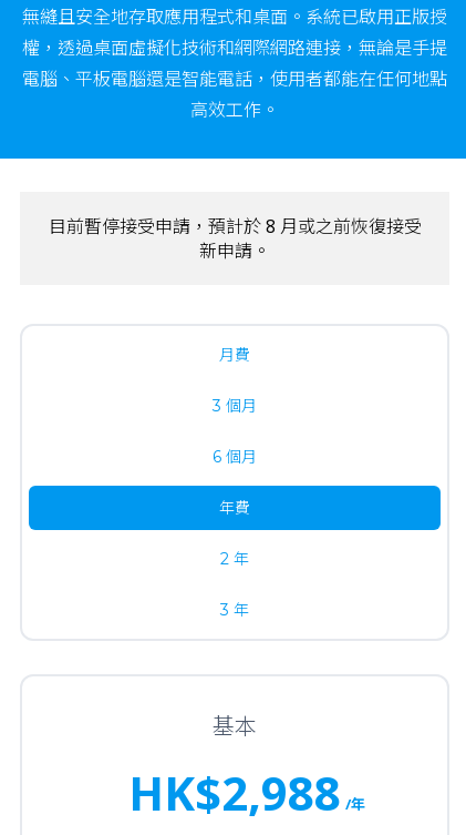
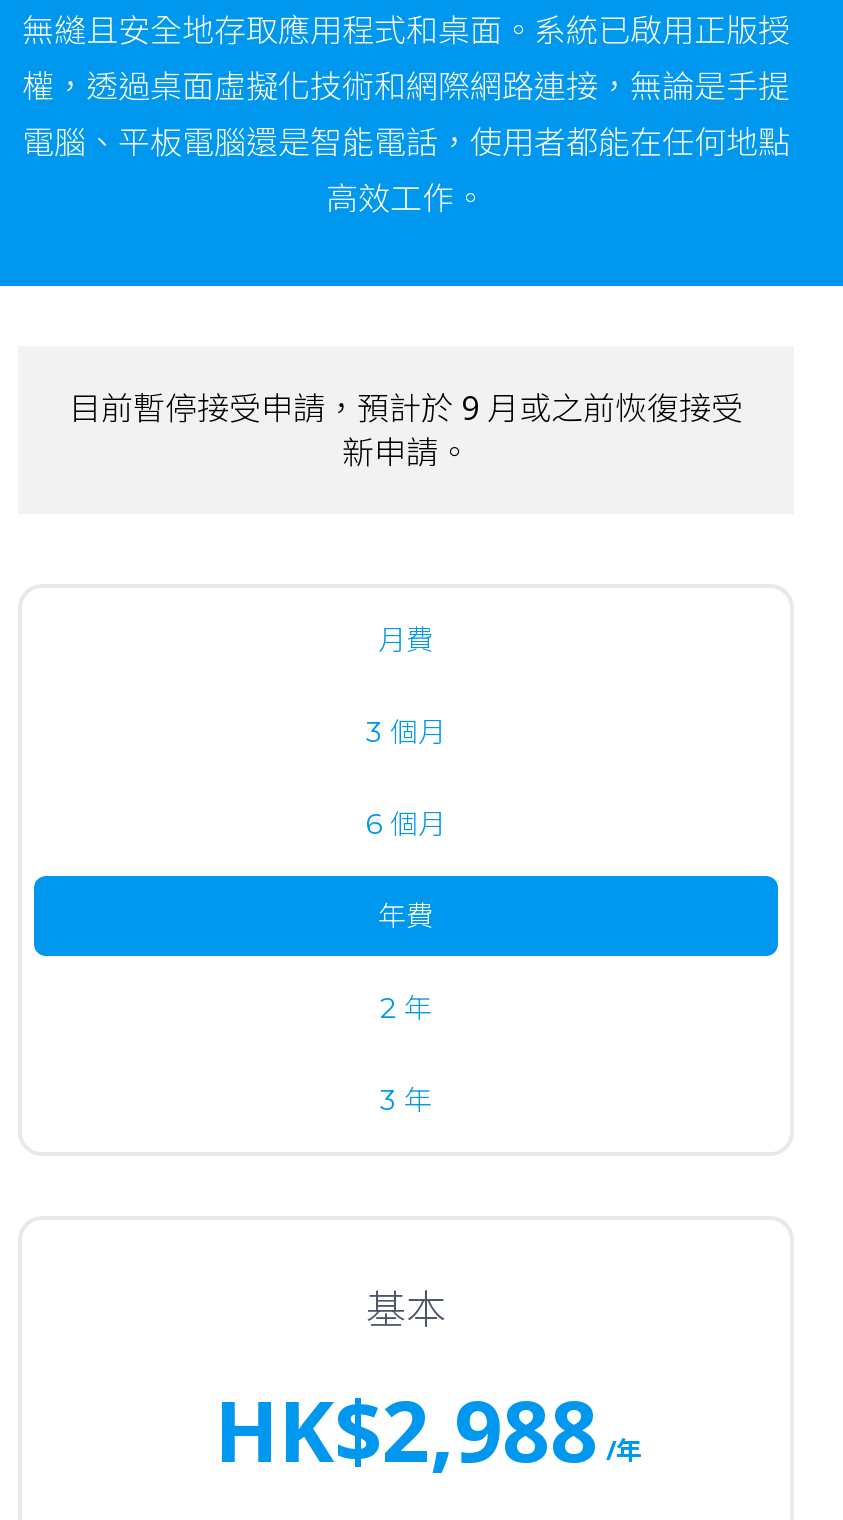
[48,214,421,238] 目前暫停接受申請，預計於 8 月或之前恢復接受 -> [69,386,743,430] 目前暫停接受申請，預計於 9 月或之前恢復接受

